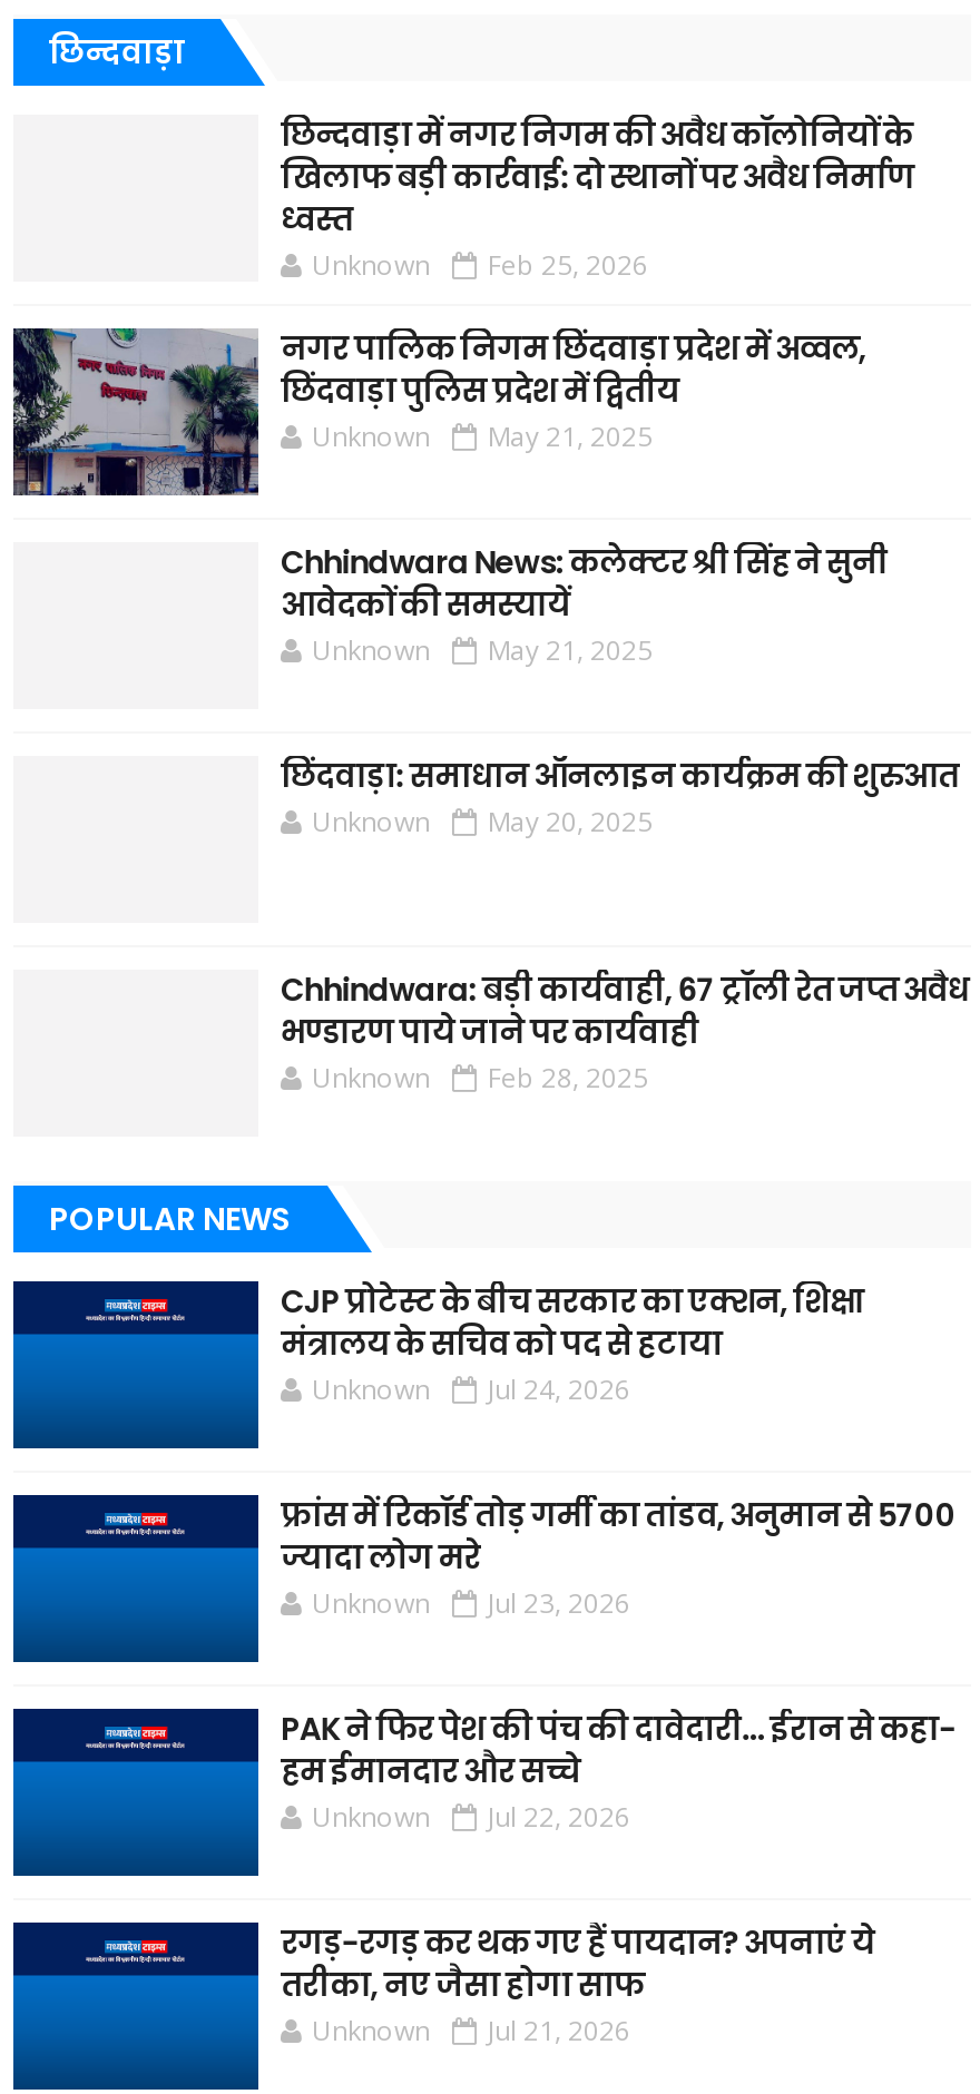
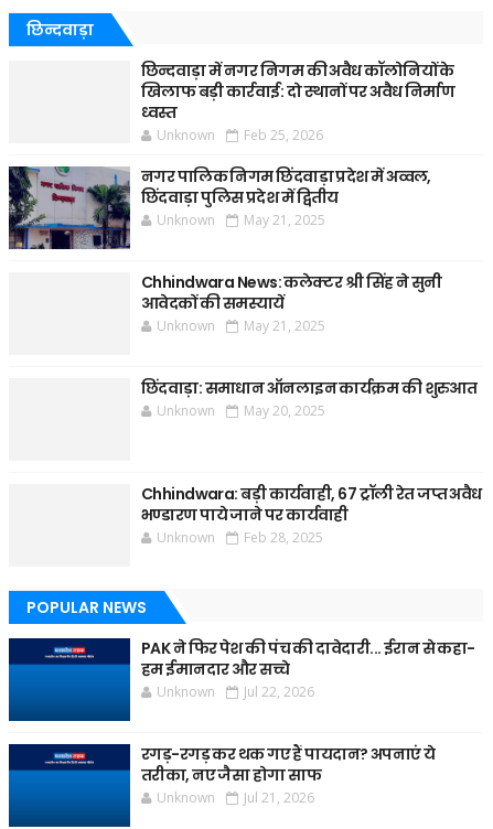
[281,1279,957,1622] CJP प्रोटेस्ट के बीच सरकार का एक्शन, शिक्षा | मंत्रालय के सचिव को पद से हटाया | Unknown | Jul 24, 2026 | फ्रांस में रिकॉर्ड तोड़ गर्मी का तांडव, अनुमान से 5700 | ज्यादा लोग मरे | Unknown | Jul 23, 2026 -> none

